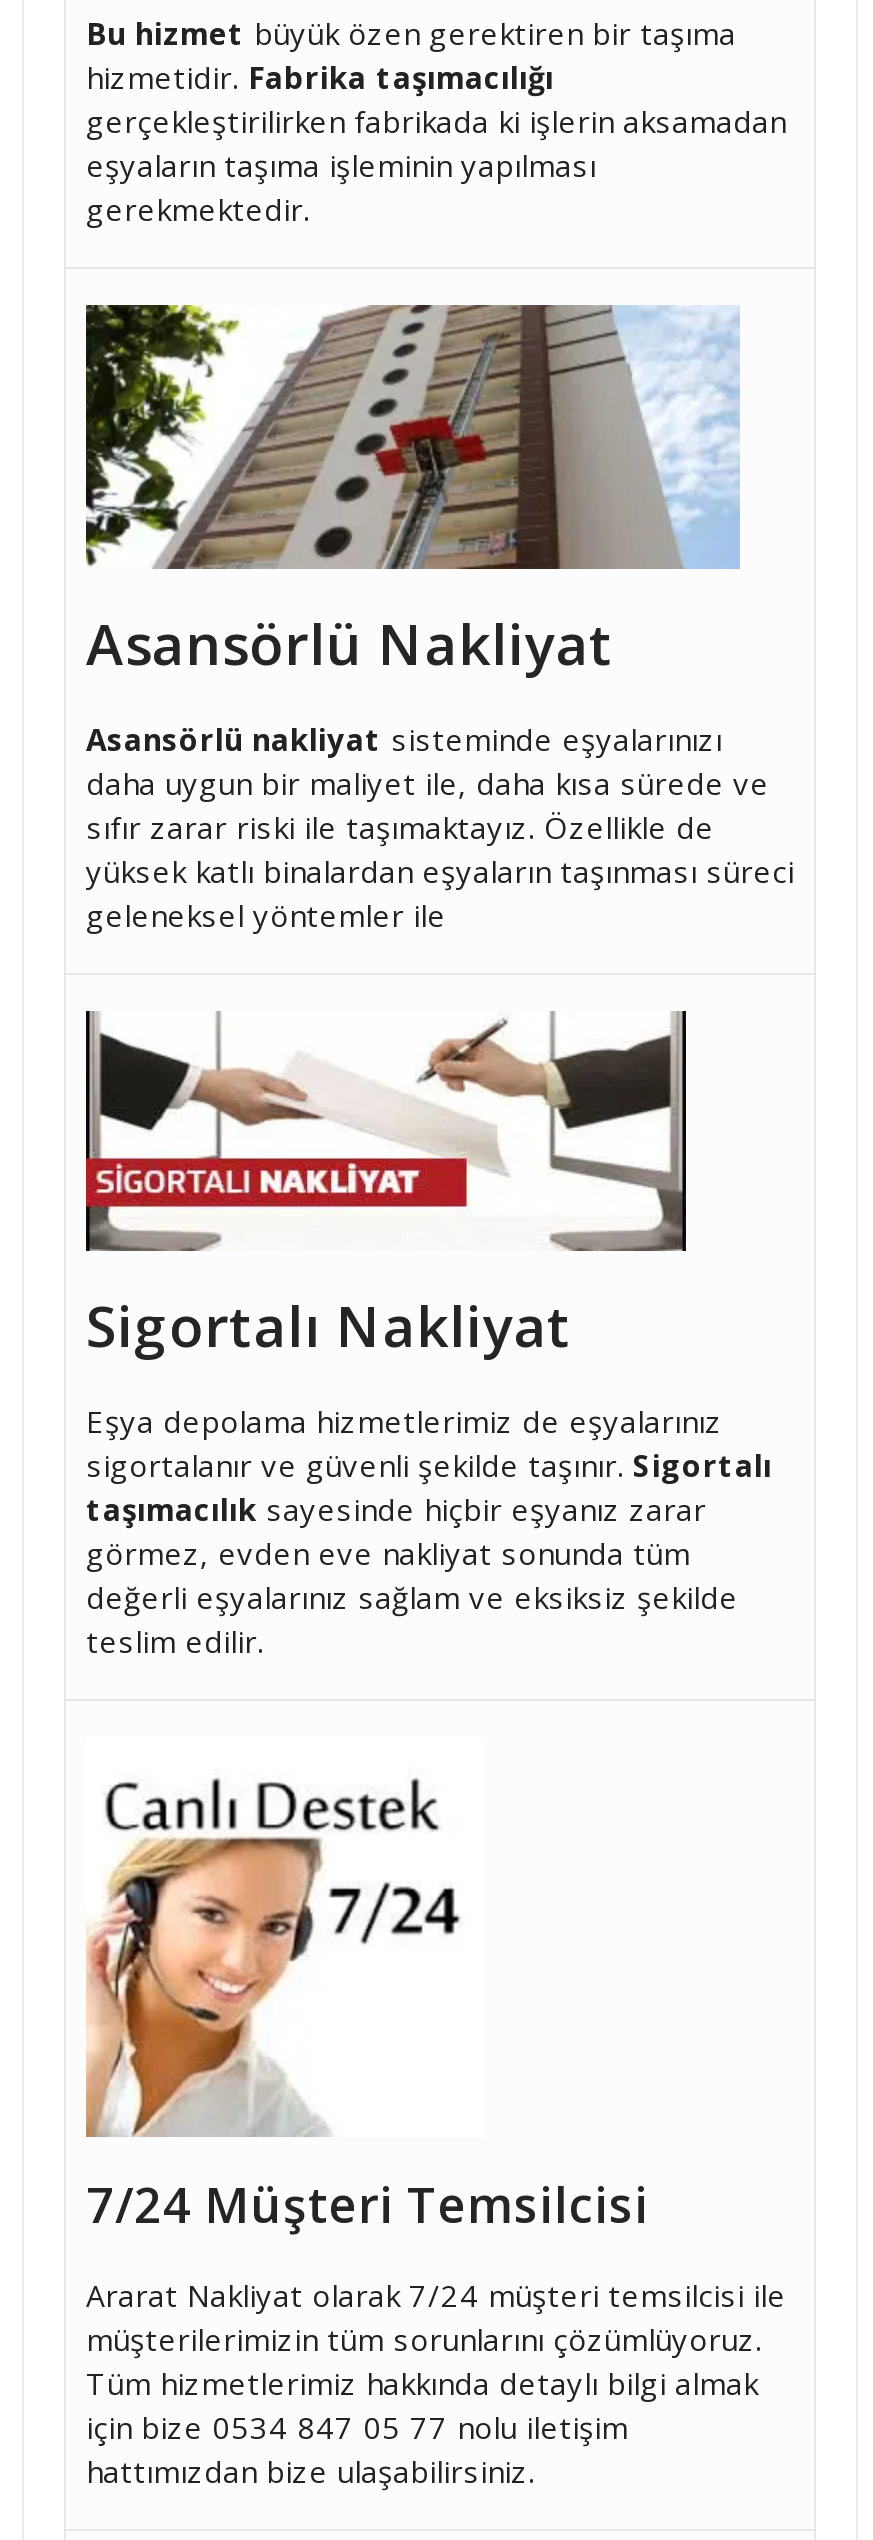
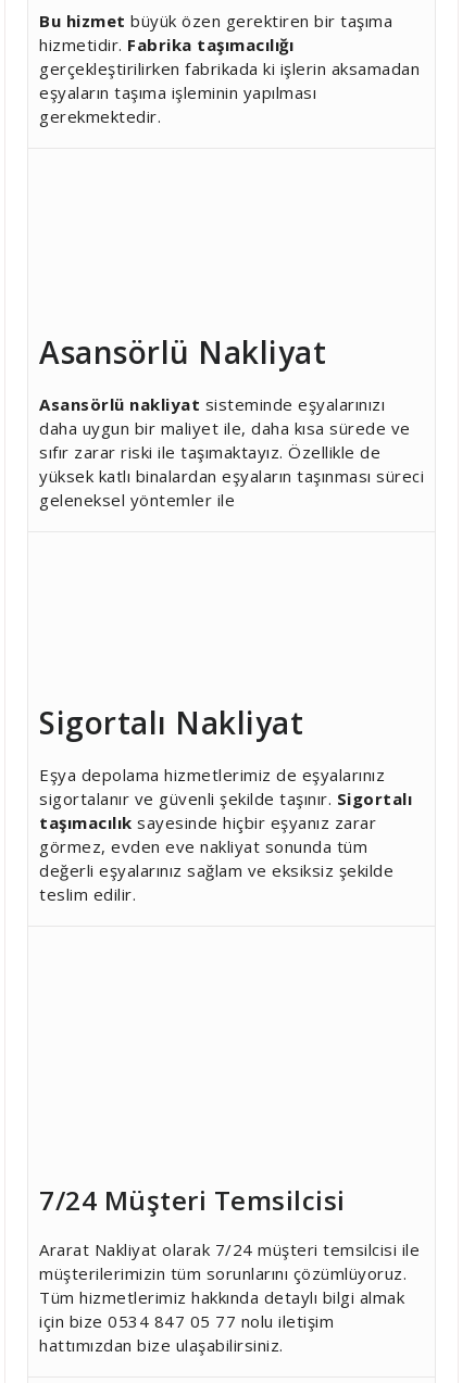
[84,302,742,572] [image] -> none
[84,1008,688,1252] [image] -> none
[84,1776,462,2138] [image] -> none

